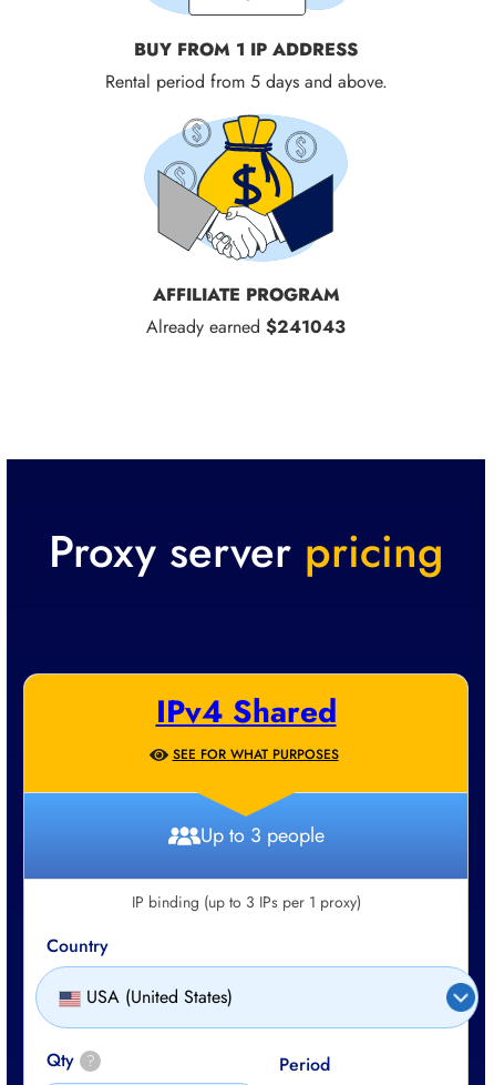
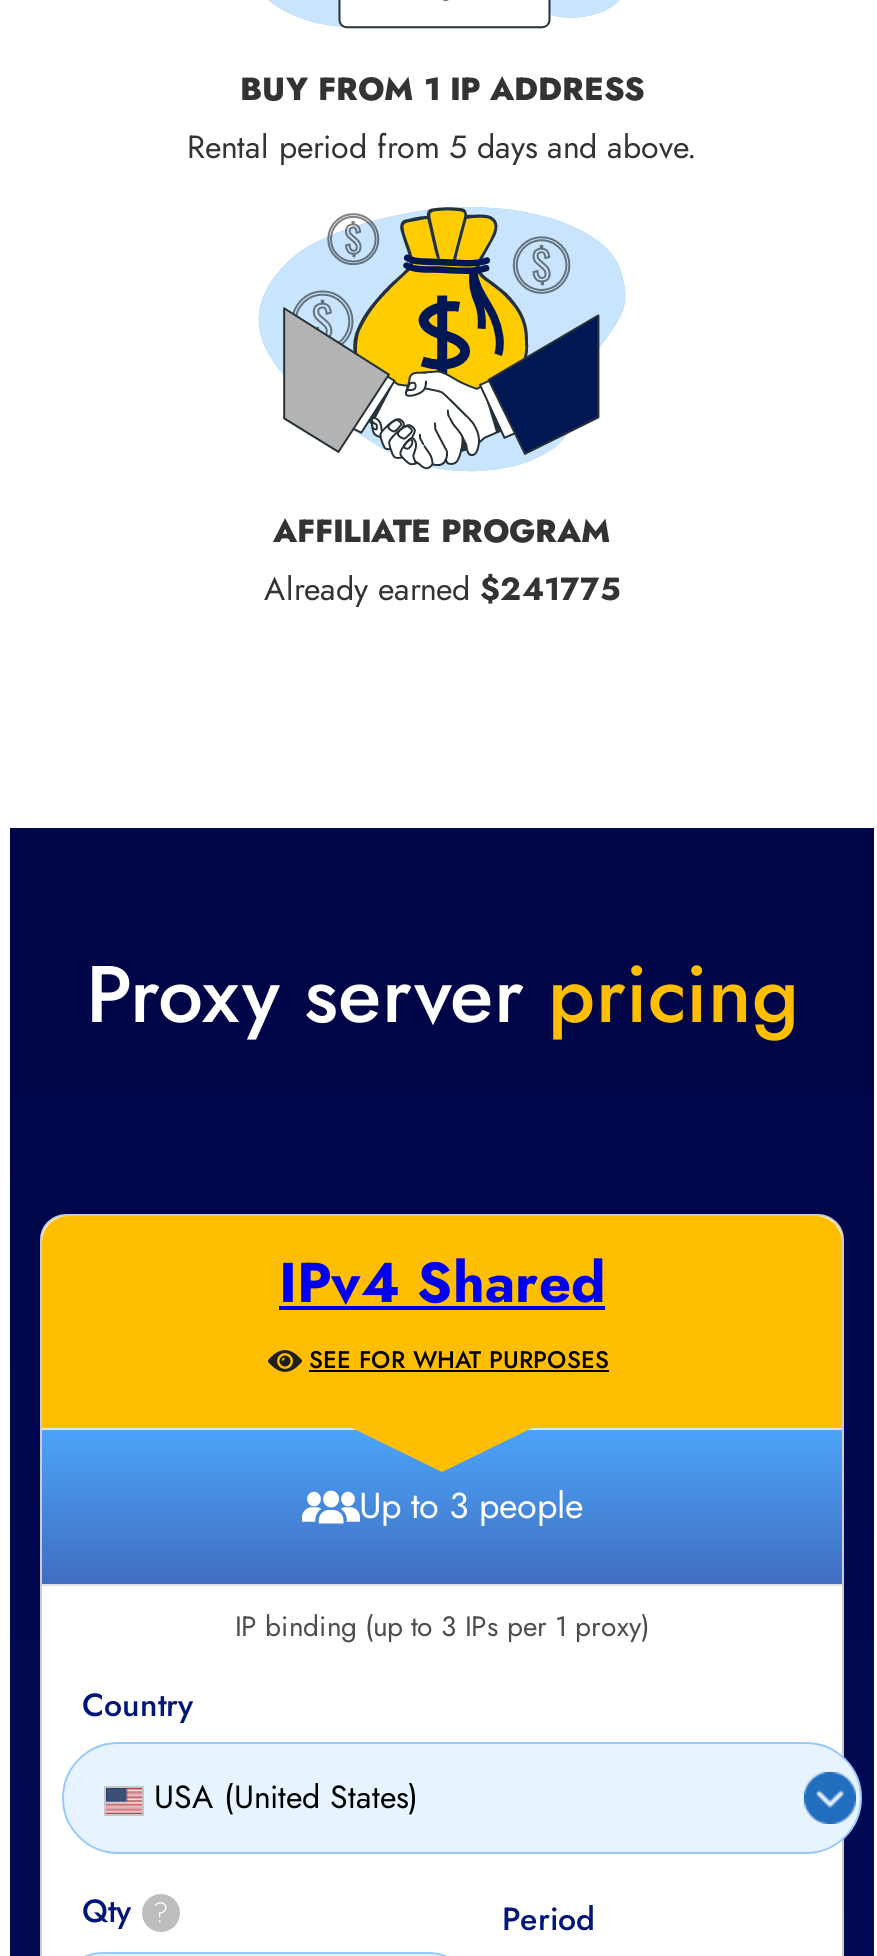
[146,314,346,339] Already earned $241043 -> [264,565,620,611] Already earned $241775

